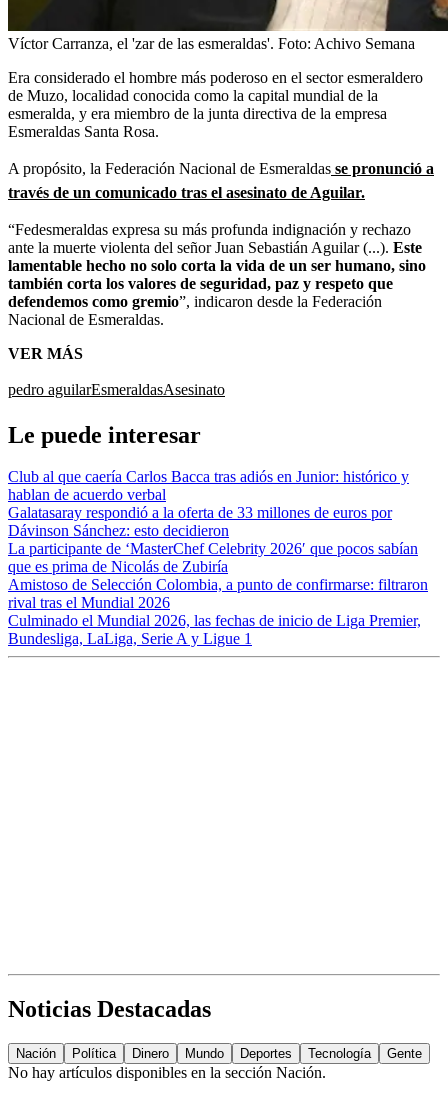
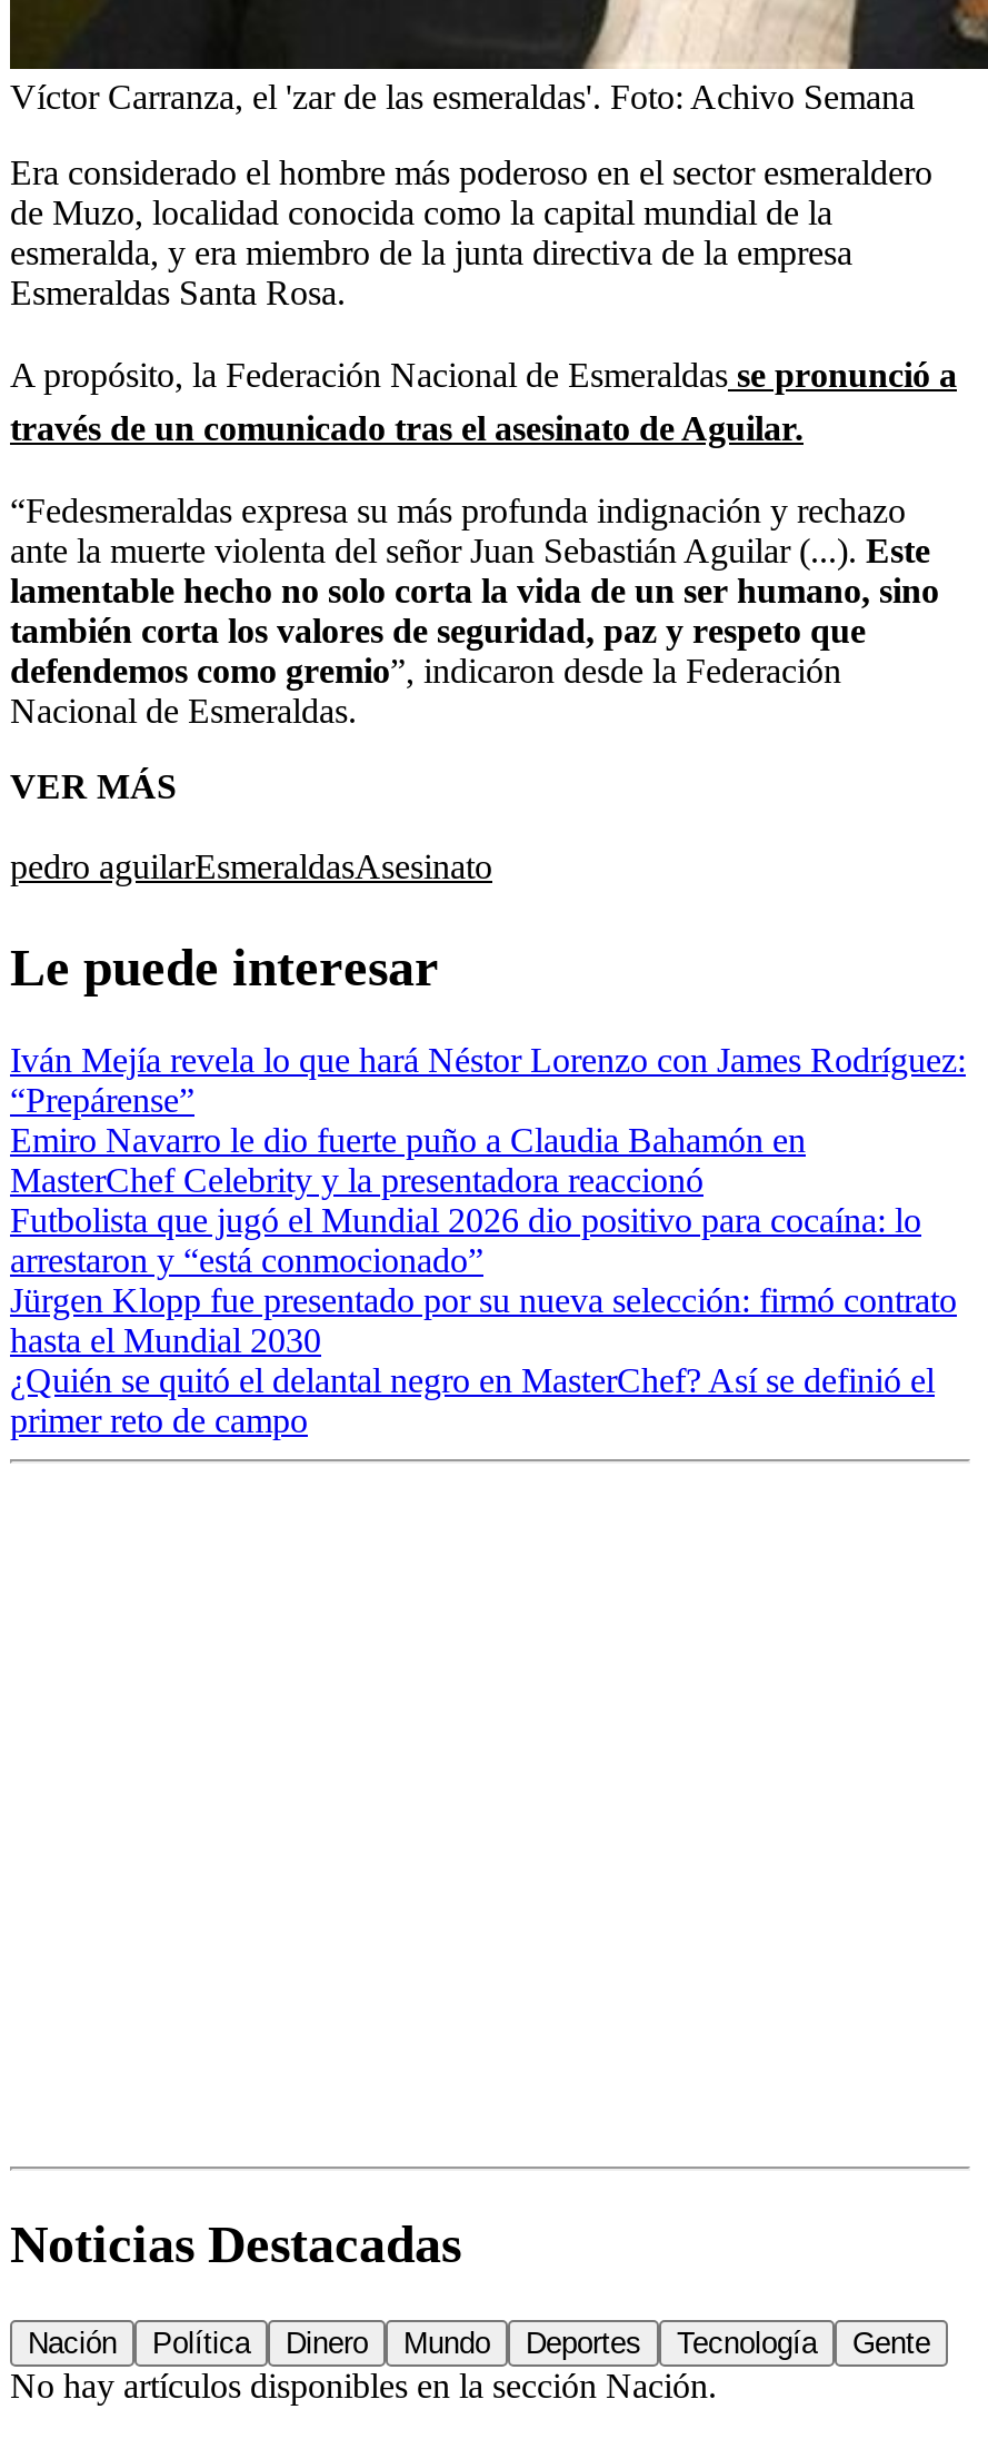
[8,468,428,647] Club al que caería Carlos Bacca tras adiós en Junior: histórico y | hablan de acuerdo verbal | Galatasaray respondió a la oferta de 33 millones de euros por | Dávinson Sánchez: esto decidieron | La participante de ‘MasterChef Celebrity 2026′ que pocos sabían | que es prima de Nicolás de Zubiría | Amistoso de Selección Colombia, a punto de confirmarse: filtraron | rival tras el Mundial 2026 | Culminado el Mundial 2026, las fechas de inicio de Liga Premier, | Bundesliga, LaLiga, Serie A y Ligue 1 -> [10,1042,966,1440] Iván Mejía revela lo que hará Néstor Lorenzo con James Rodríguez: | “Prepárense” | Emiro Navarro le dio fuerte puño a Claudia Bahamón en | MasterChef Celebrity y la presentadora reaccionó | Futbolista que jugó el Mundial 2026 dio positivo para cocaína: lo | arrestaron y “está conmocionado” | Jürgen Klopp fue presentado por su nueva selección: firmó contrato | hasta el Mundial 2030 | ¿Quién se quitó el delantal negro en MasterChef? Así se definió el | primer reto de campo

